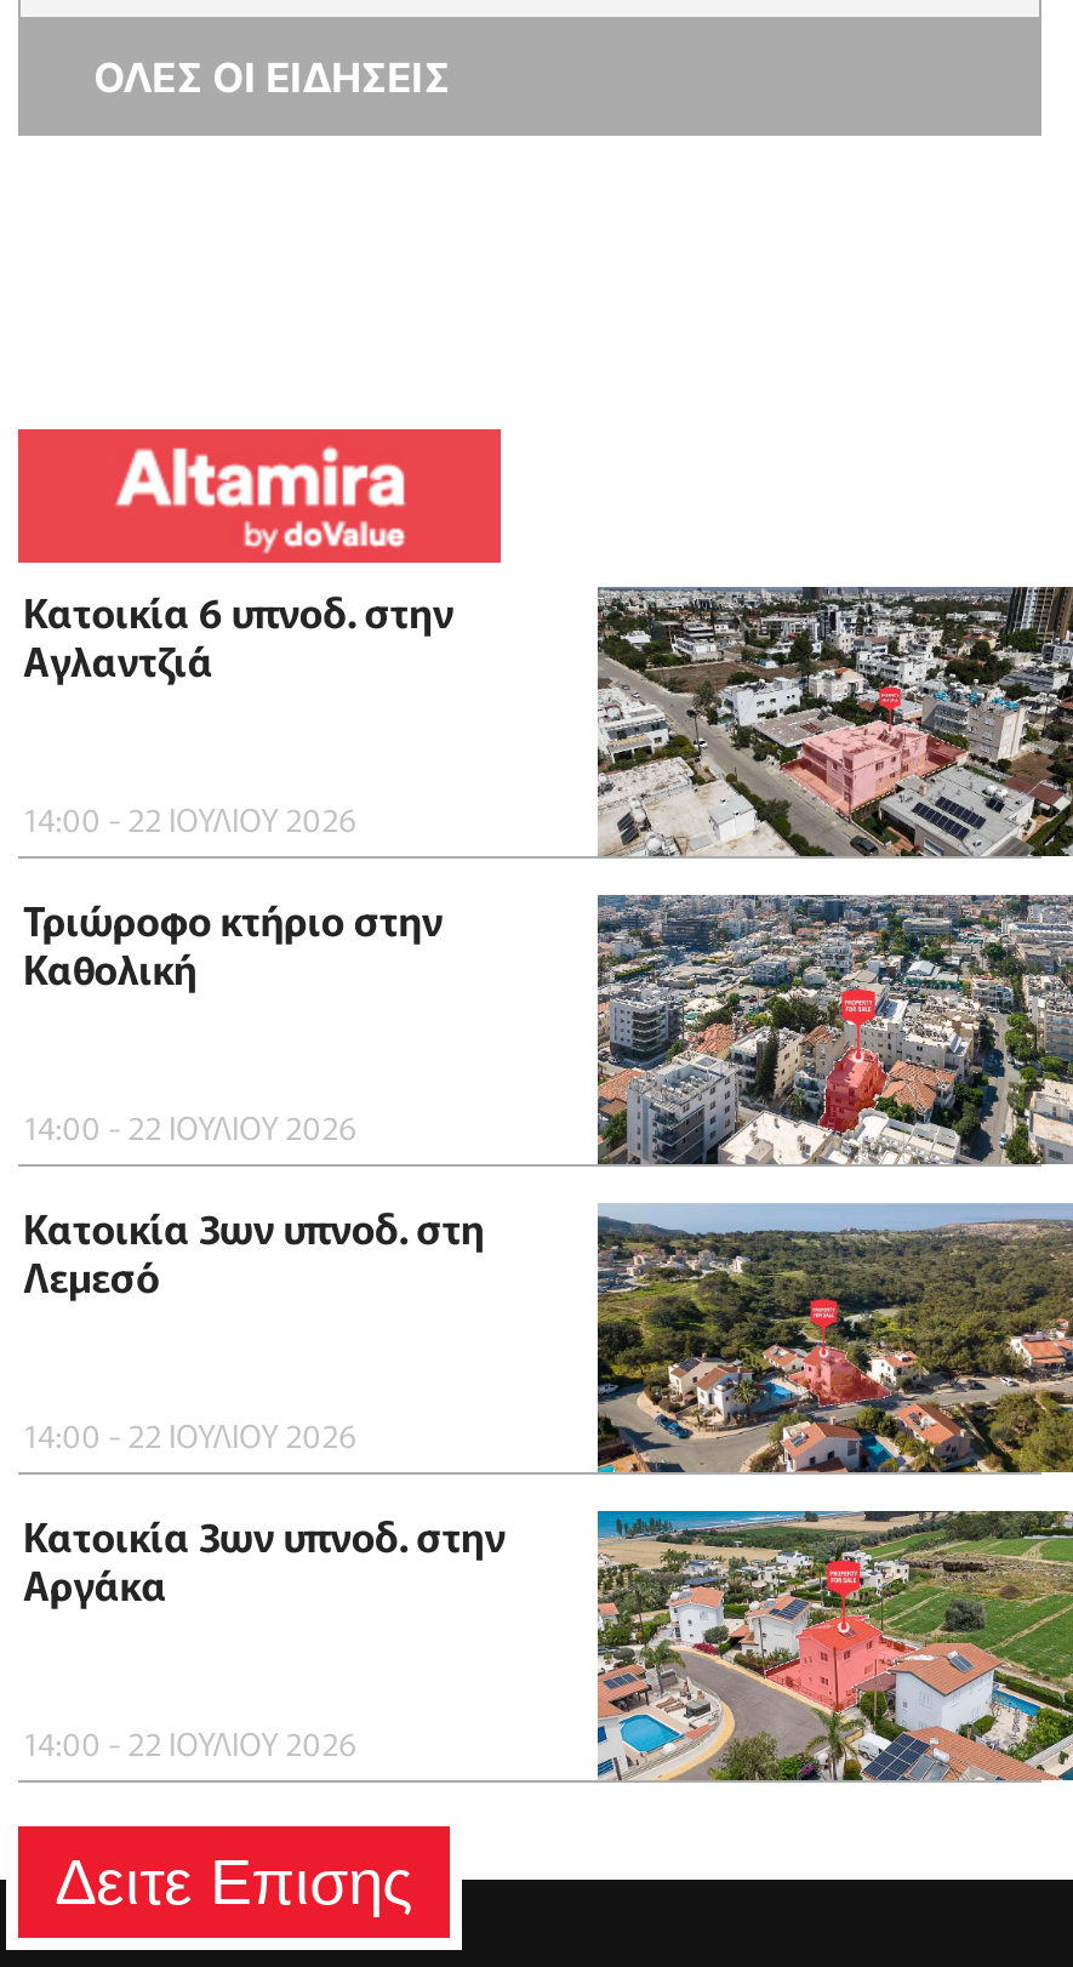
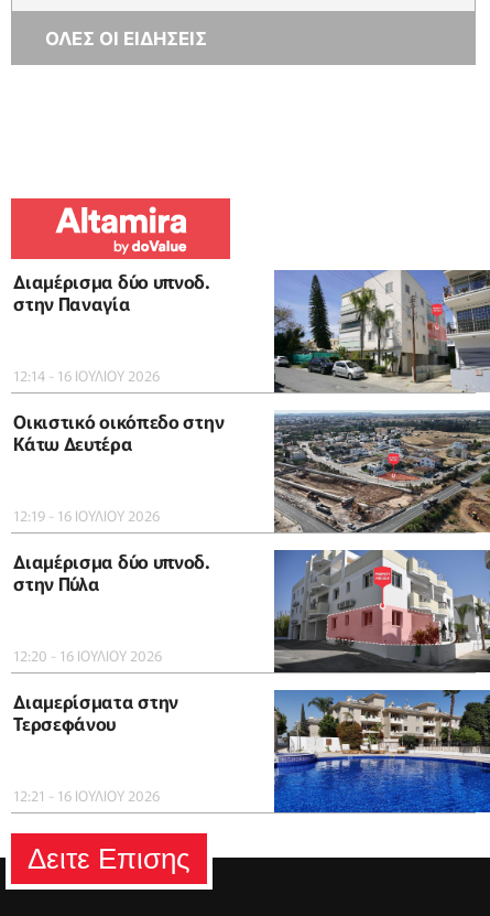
[23,583,453,690] Κατοικία 6 υπνοδ. στην | Αγλαντζιά -> [13,268,209,317] Διαμέρισμα δύο υπνοδ. | στην Παναγία
[595,585,1066,859] [image] -> [273,269,487,394] [image]
[23,796,355,842] 14:00 - 22 ΙΟΥΛΙΟΥ 2026 -> [13,365,160,386] 12:14 - 16 ΙΟΥΛΙΟΥ 2026
[23,891,443,997] Τριώροφο κτήριο στην | Καθολική -> [13,408,224,457] Οικιστικό οικόπεδο στην | Κάτω Δευτέρα
[595,893,1066,1167] [image] -> [274,410,487,534] [image]
[23,1104,355,1150] 14:00 - 22 ΙΟΥΛΙΟΥ 2026 -> [13,505,160,526] 12:19 - 16 ΙΟΥΛΙΟΥ 2026
[23,1198,484,1305] Κατοικία 3ων υπνοδ. στη | Λεμεσό -> [13,548,209,596] Διαμέρισμα δύο υπνοδ. | στην Πύλα
[595,1203,1066,1475] [image] -> [273,550,487,673] [image]
[23,1412,355,1458] 14:00 - 22 ΙΟΥΛΙΟΥ 2026 -> [13,645,162,666] 12:20 - 16 ΙΟΥΛΙΟΥ 2026
[23,1506,505,1613] Κατοικία 3ων υπνοδ. στην | Αργάκα -> [13,688,178,736] Διαμερίσματα στην | Τερσεφάνου
[595,1509,1066,1783] [image] -> [273,689,487,813] [image]
[23,1720,355,1766] 14:00 - 22 ΙΟΥΛΙΟΥ 2026 -> [13,785,160,806] 12:21 - 16 ΙΟΥΛΙΟΥ 2026

